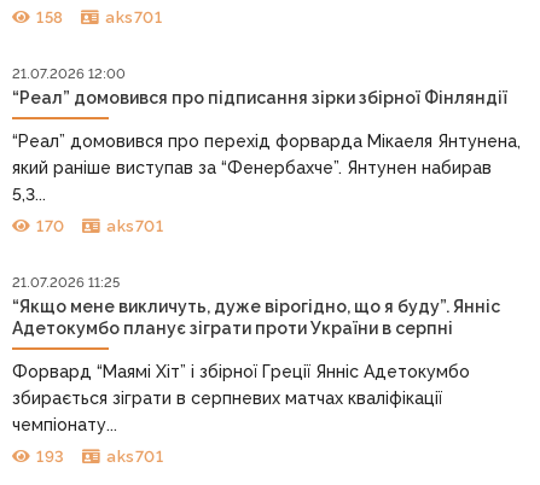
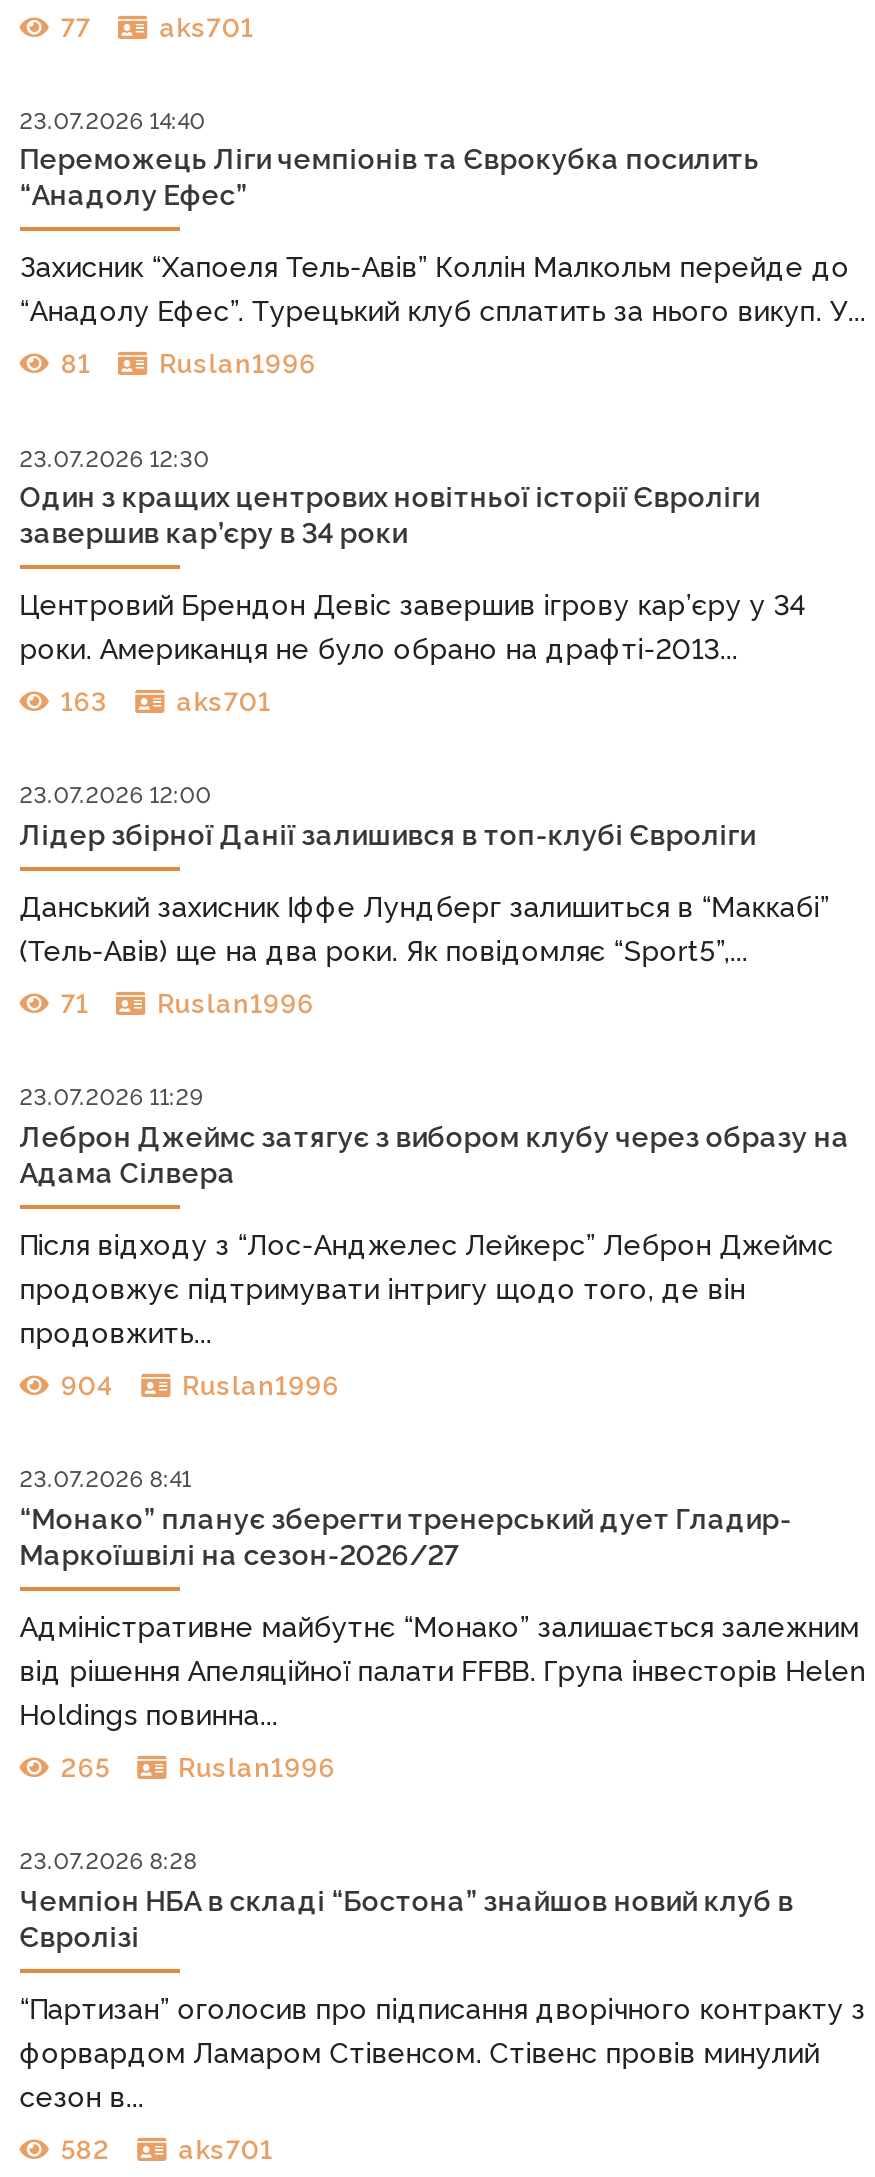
[37,9,64,27] 158 -> [61,12,91,42] 77
[12,66,520,236] 21.07.2026 12:00 | “Реал” домовився про підписання зірки збірної Фінляндії | “Реал” домовився про перехід форварда Мікаеля Янтунена, | який раніше виступав за “Фенербахче”. Янтунен набирав | 5,3... | 170 -> [20,106,866,717] 23.07.2026 14:40 | Переможець Ліги чемпіонів та Єврокубка посилить | “Анадолу Ефес” | Захисник “Хапоеля Тель-Авів” Коллін Малкольм перейде до | “Анадолу Ефес”. Турецький клуб сплатить за нього викуп. У... | 81 | Ruslan1996 | 23.07.2026 12:30 | Один з кращих центрових новітньої історії Євроліги | завершив кар’єру в 34 роки | Центровий Брендон Девіс завершив ігрову кар’єру у 34 | роки. Американця не було обрано на драфті-2013... | 163
[12,274,500,466] 21.07.2026 11:25 | “Якщо мене викличуть, дуже вірогідно, що я буду”. Янніс | Адетокумбо планує зіграти проти України в серпні | Форвард “Маямі Хіт” і збірної Греції Янніс Адетокумбо | збирається зіграти в серпневих матчах кваліфікації | чемпіонату... | 193 -> [20,781,866,2164] 23.07.2026 12:00 | Лідер збірної Данії залишився в топ-клубі Євроліги | Данський захисник Іффе Лундберг залишиться в “Маккабі” | (Тель-Авів) ще на два роки. Як повідомляє “Sport5”,... | 71 | Ruslan1996 | 23.07.2026 11:29 | Леброн Джеймс затягує з вибором клубу через образу на | Адама Сілвера | Після відходу з “Лос-Анджелес Лейкерс” Леброн Джеймс | продовжує підтримувати інтригу щодо того, де він | продовжить... | 904 | Ruslan1996 | 23.07.2026 8:41 | “Монако” планує зберегти тренерський дует Гладир- | Маркоїшвілі на сезон-2026/27 | Адміністративне майбутнє “Монако” залишається залежним | від рішення Апеляційної палати FFBB. Група інвесторів Helen | Holdings повинна... | 265 | Ruslan1996 | 23.07.2026 8:28 | Чемпіон НБА в складі “Бостона” знайшов новий клуб в | Євролізі | “Партизан” оголосив про підписання дворічного контракту з | форвардом Ламаром Стівенсом. Стівенс провів минулий | сезон в... | 582

